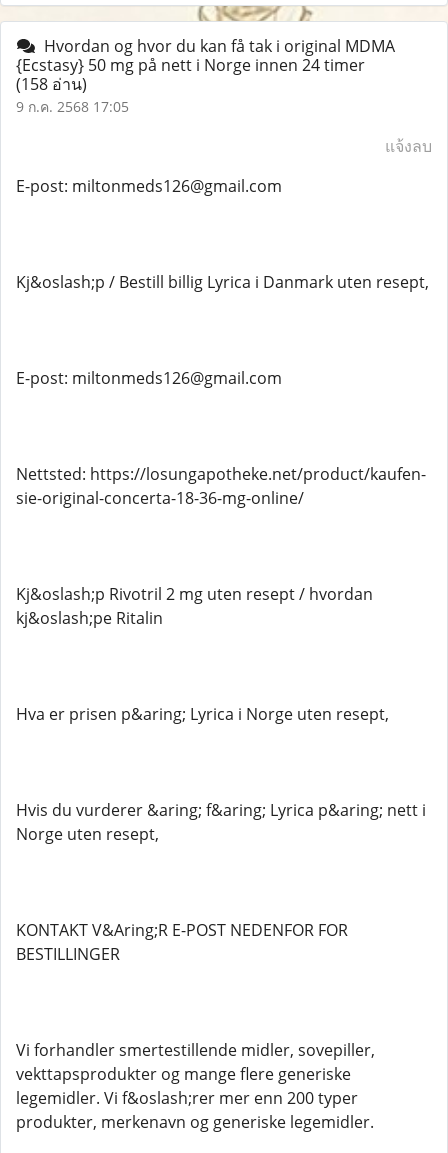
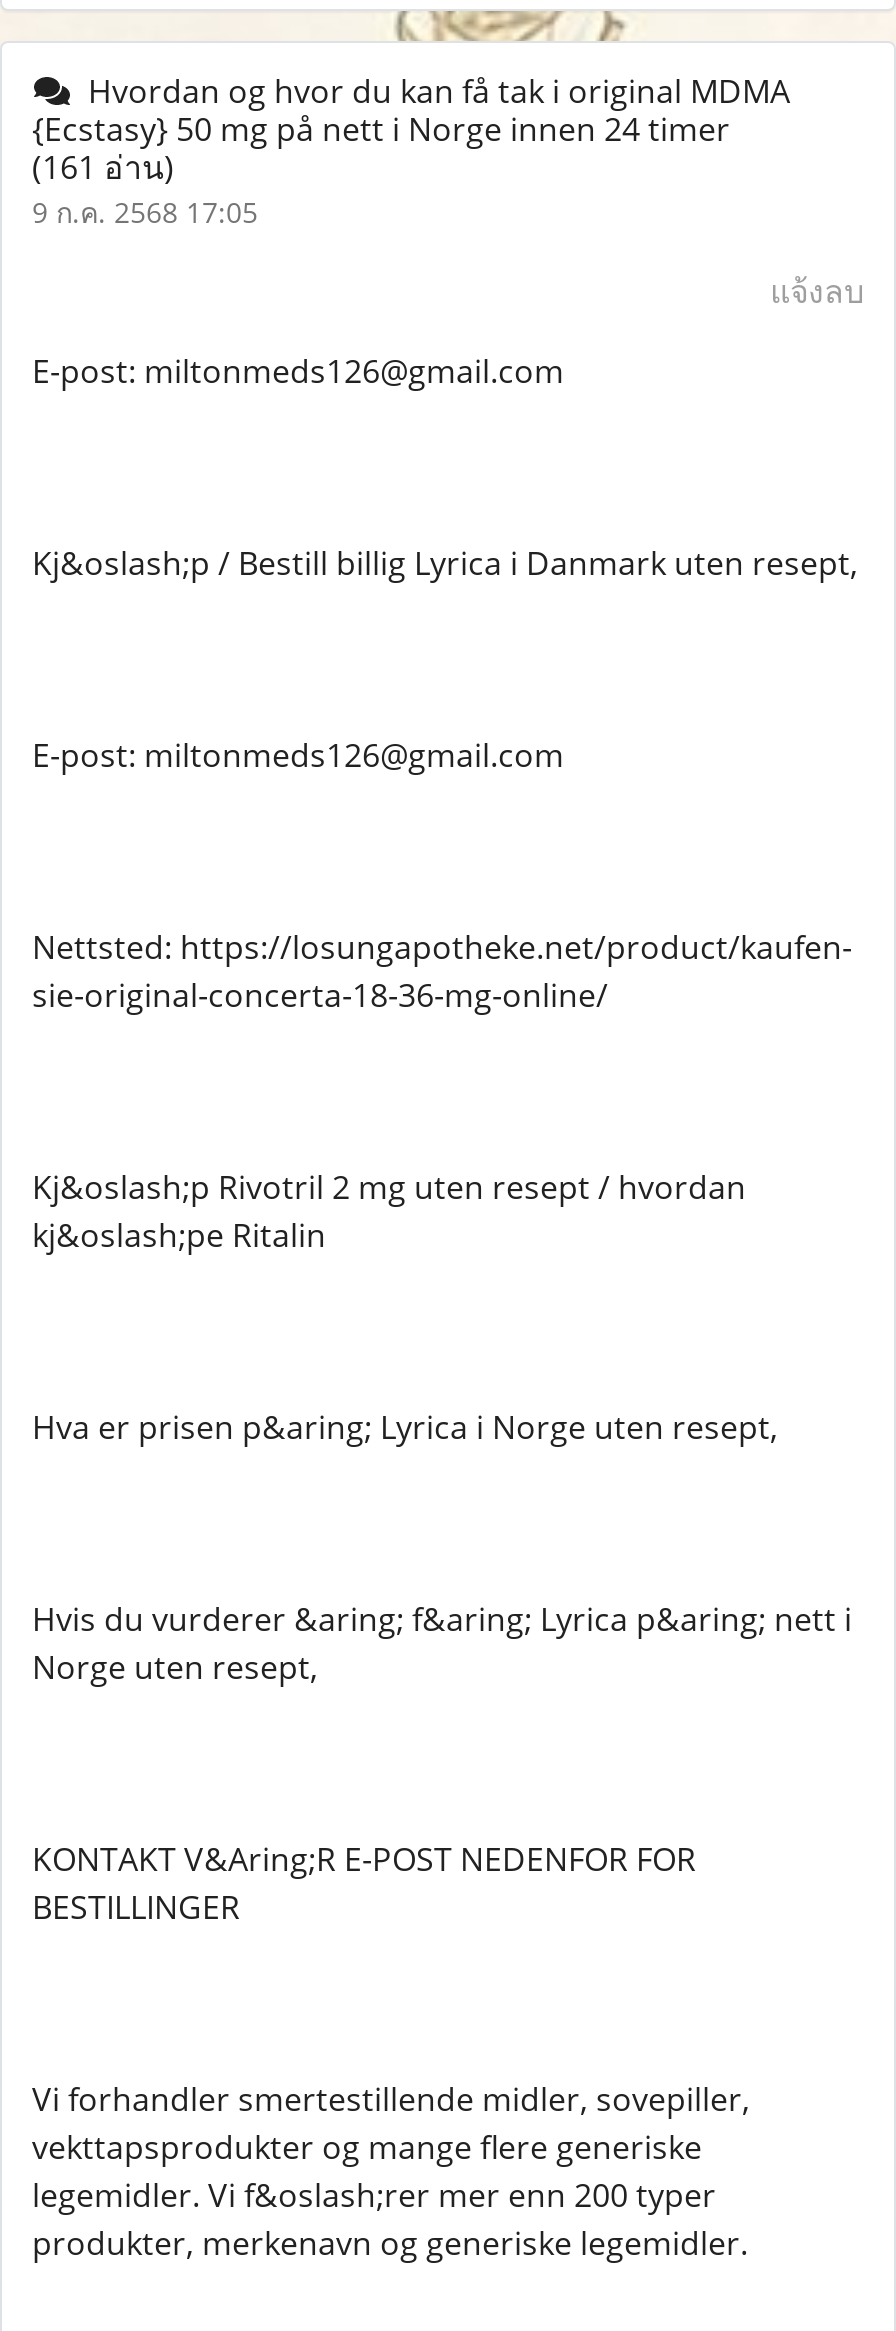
[16,73,87,95] (158 อ่าน) -> [32,145,174,189] (161 อ่าน)

